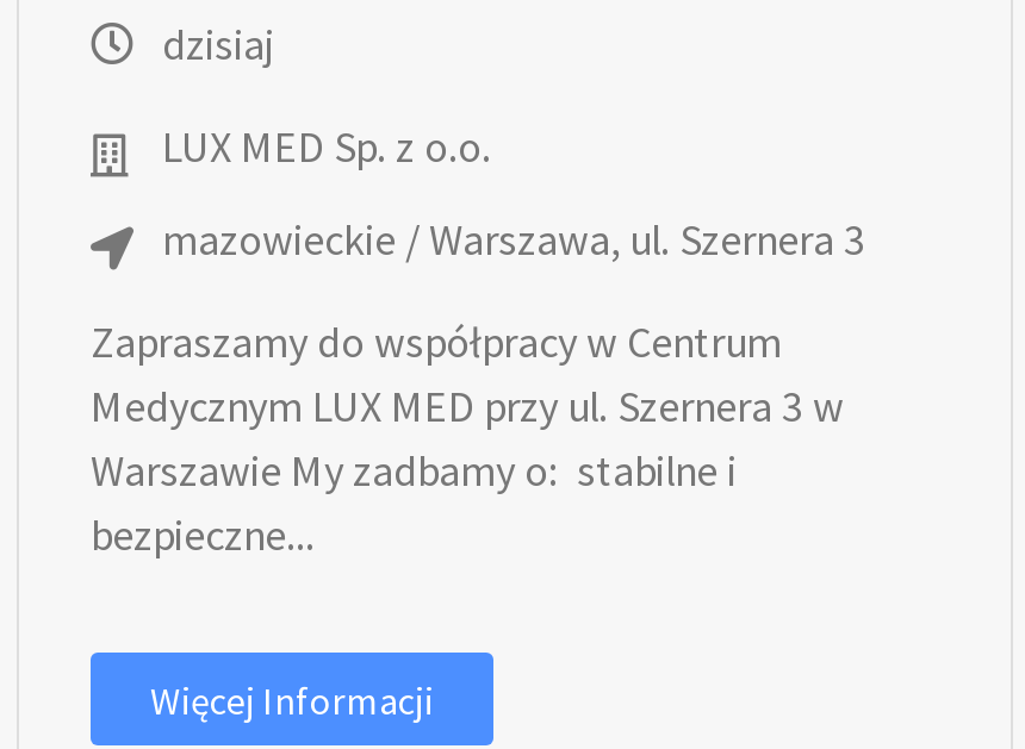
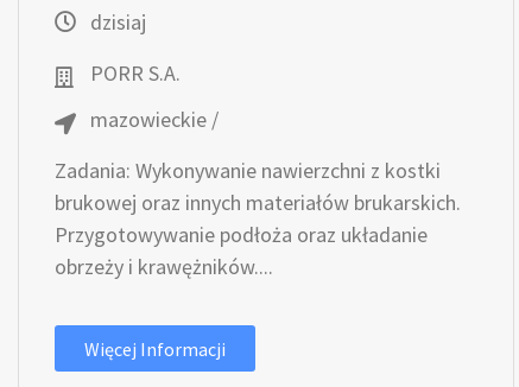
[162,119,491,174] LUX MED Sp. z o.o. -> [90,59,181,87] PORR S.A.
[162,212,865,267] mazowieckie / Warszawa, ul. Szernera 3 -> [90,106,219,133] mazowieckie /
[91,314,844,562] Zapraszamy do współpracy w Centrum | Medycznym LUX MED przy ul. Szernera 3 w | Warszawie My zadbamy o: stabilne i | bezpieczne... -> [55,157,461,280] Zadania: Wykonywanie nawierzchni z kostki | brukowej oraz innych materiałów brukarskich. | Przygotowywanie podłoża oraz układanie | obrzeży i krawężników....

